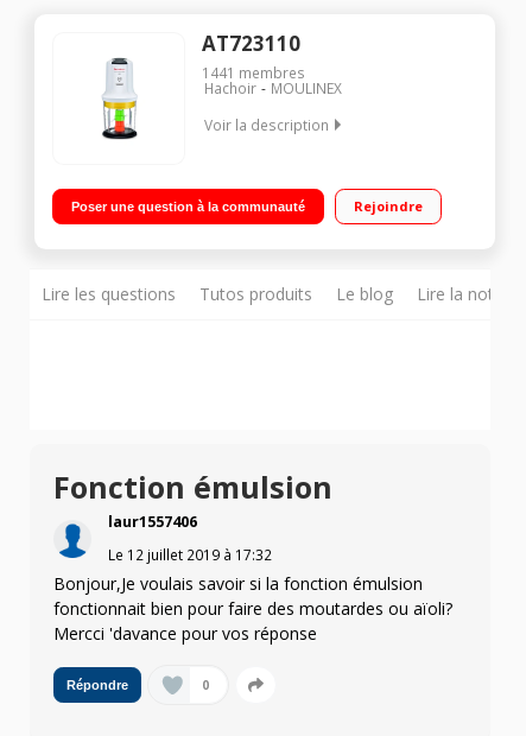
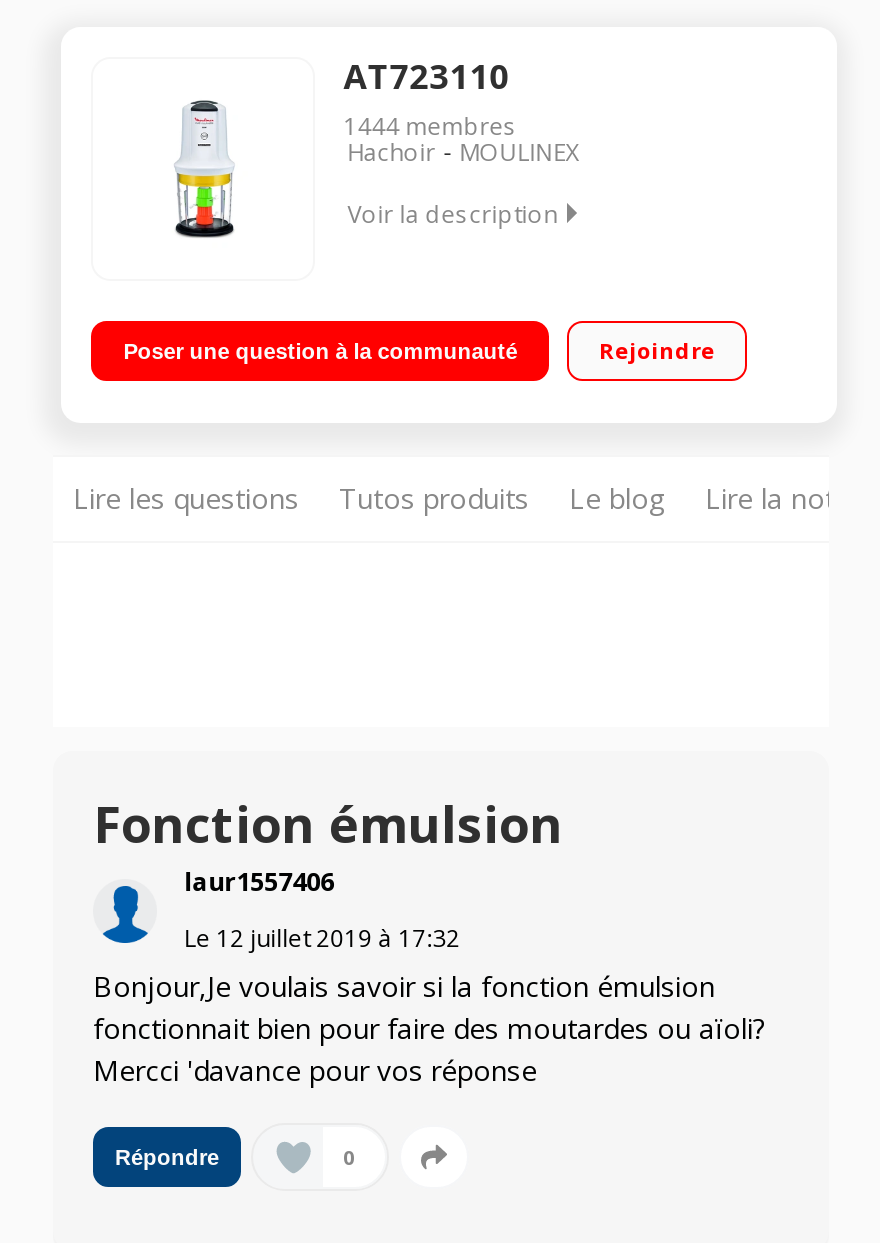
[202,63,305,82] 1441 membres -> [343,109,517,141] 1444 membres

